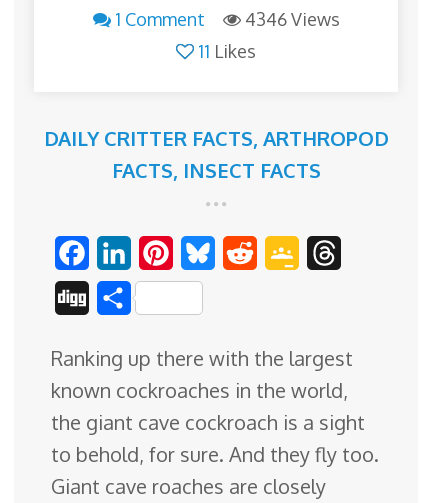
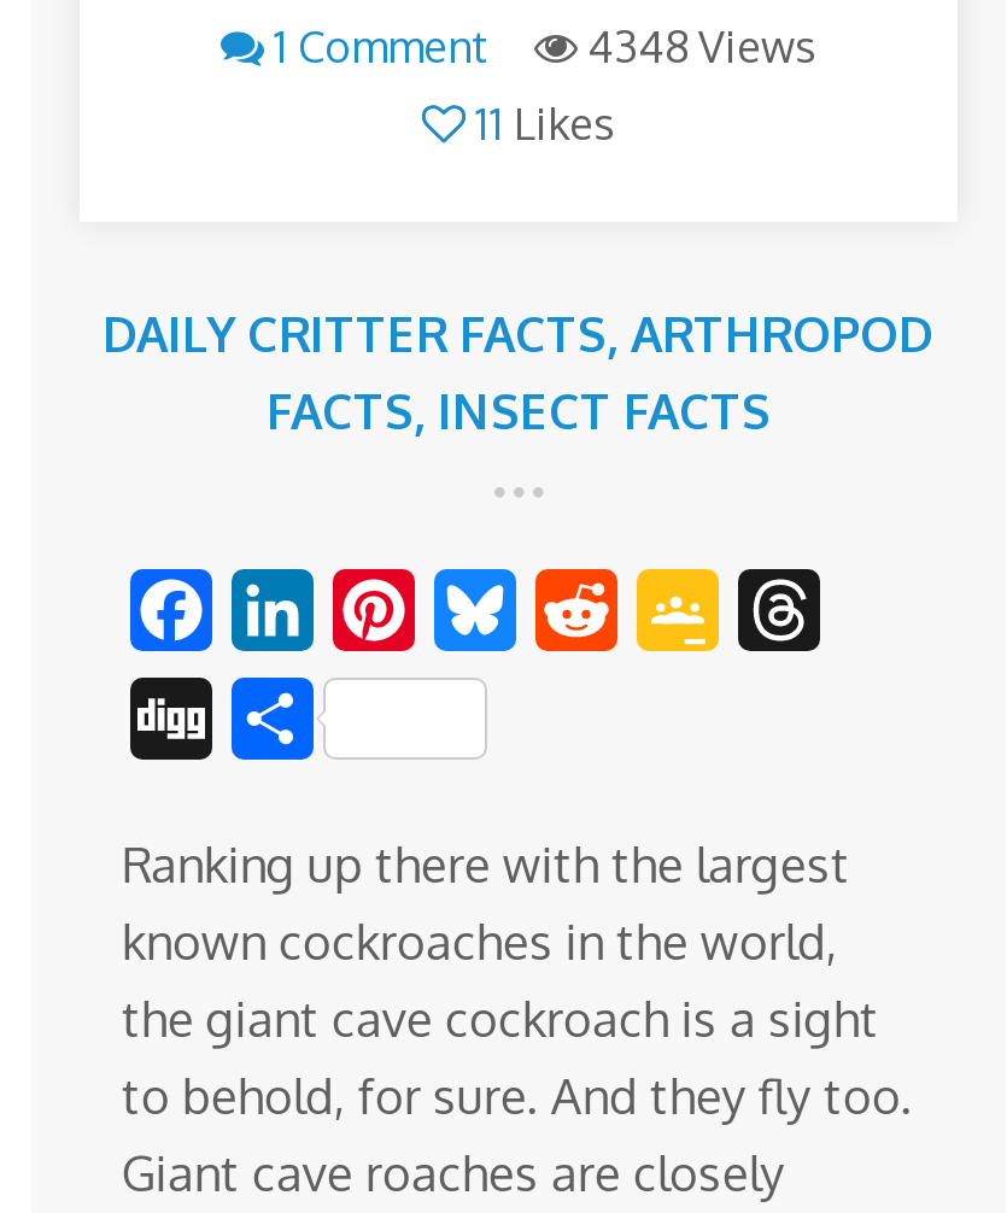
[114,7,339,29] 1 Comment 4346 Views -> [274,18,816,71] 1 Comment 4348 Views

